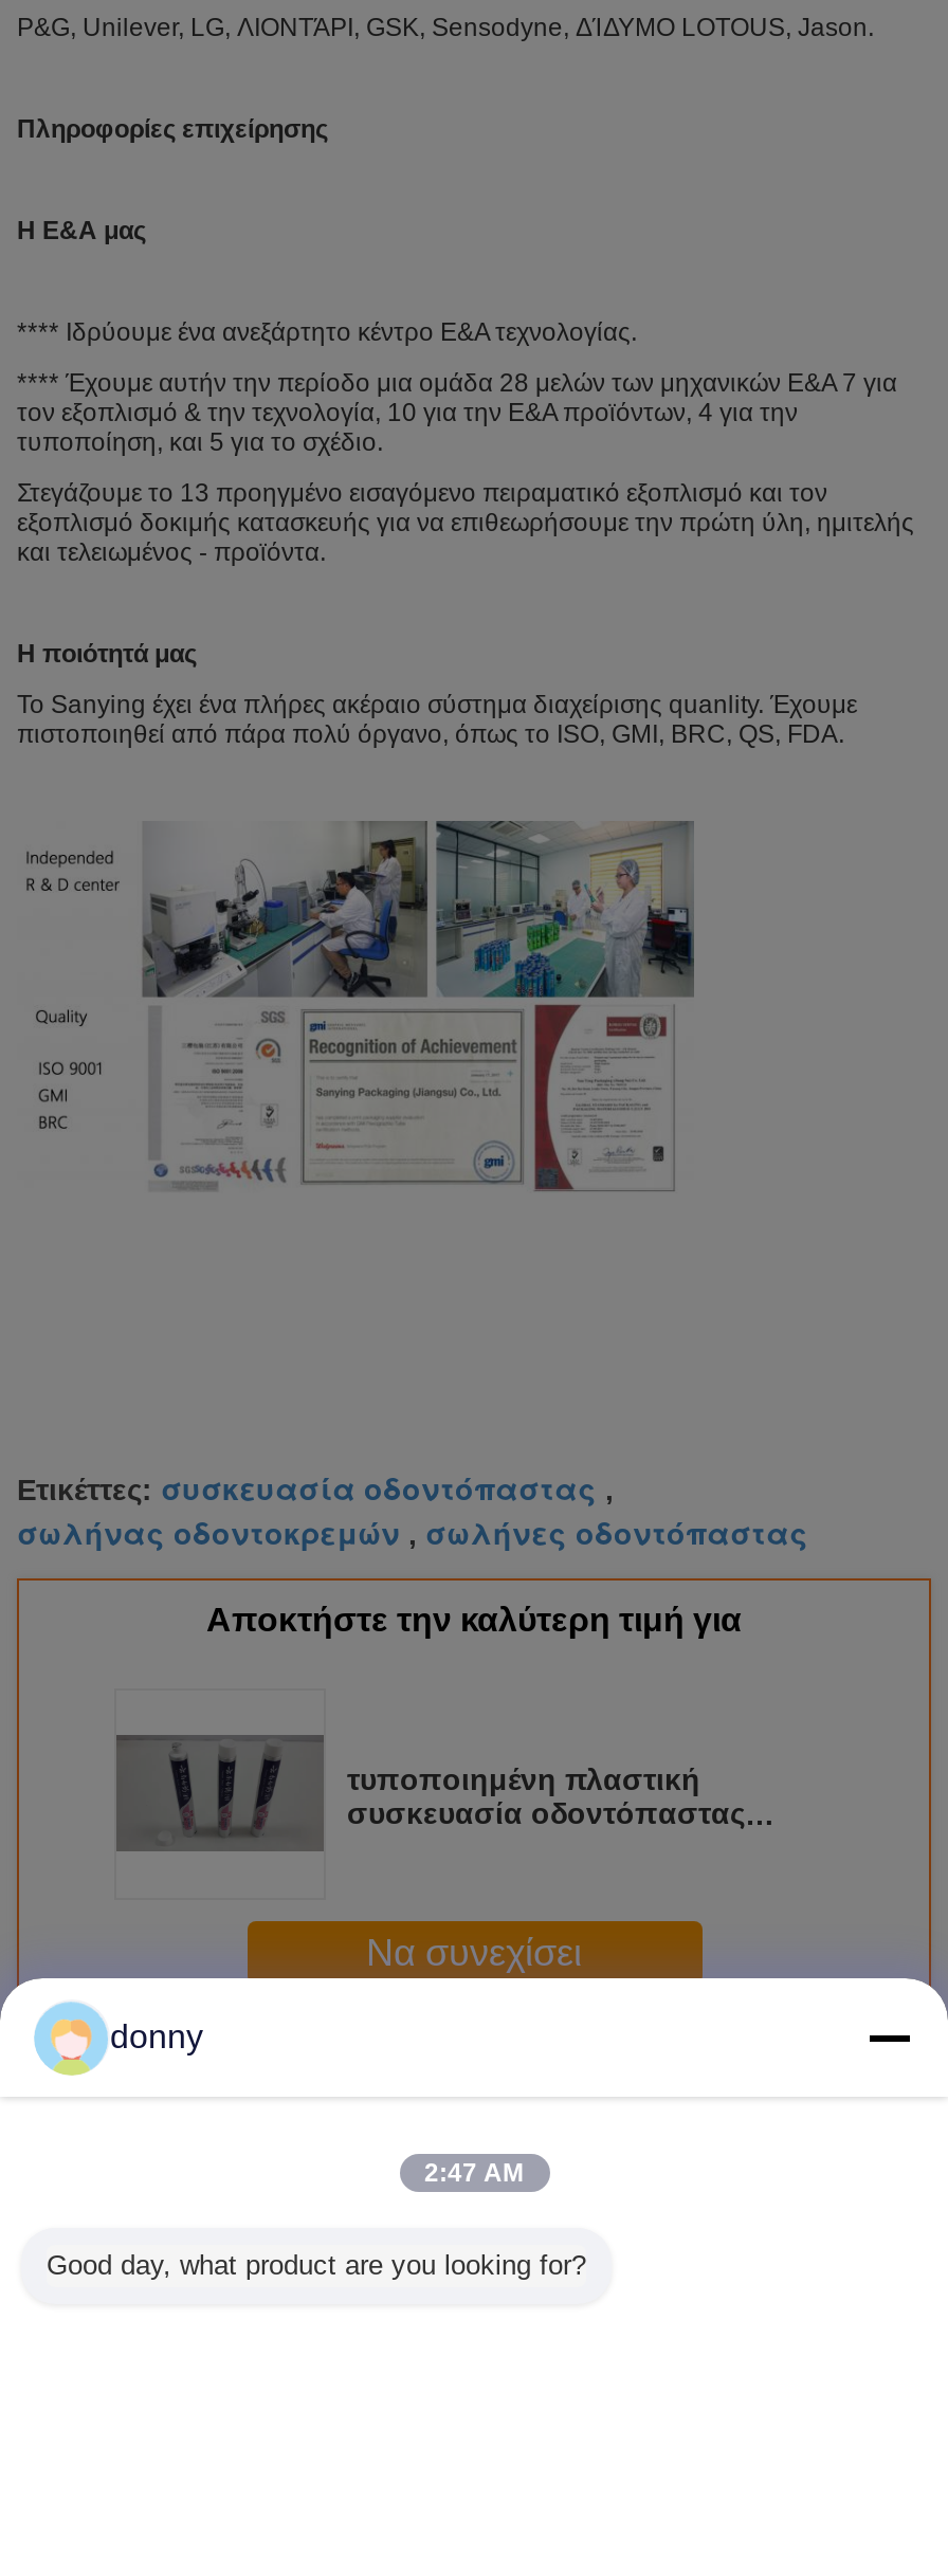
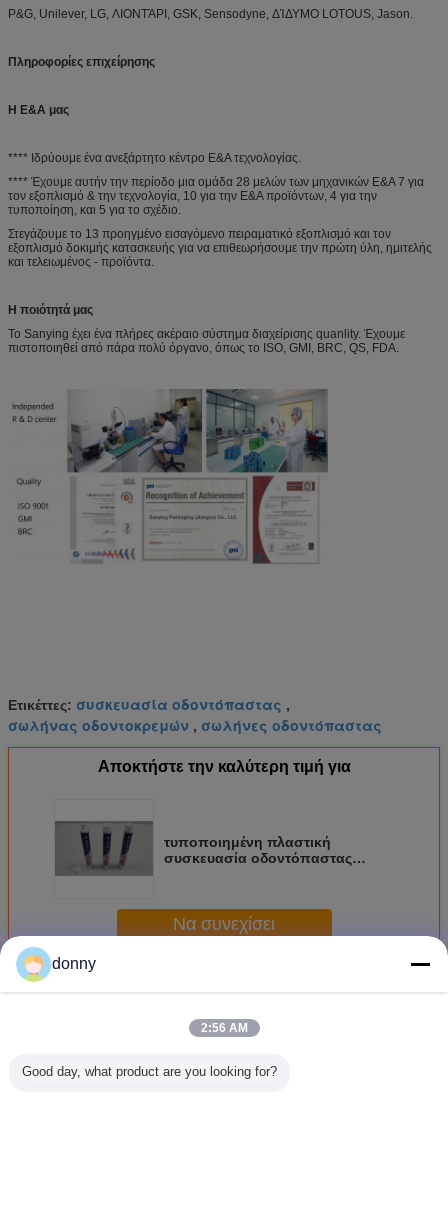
[424,2158,524,2188] 2:47 AM -> [200,1021,247,1035] 2:56 AM

